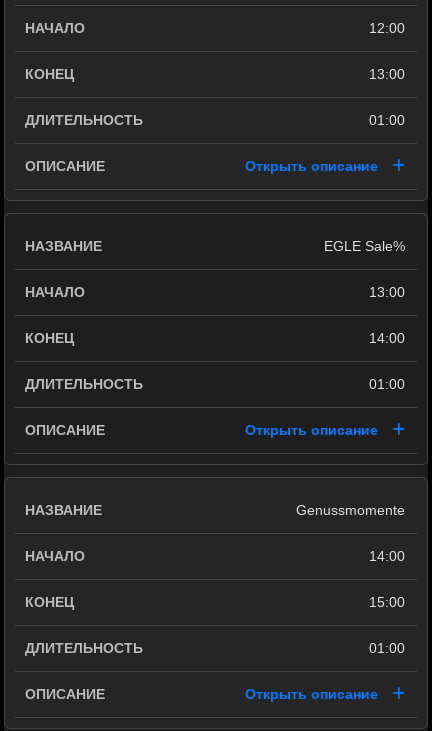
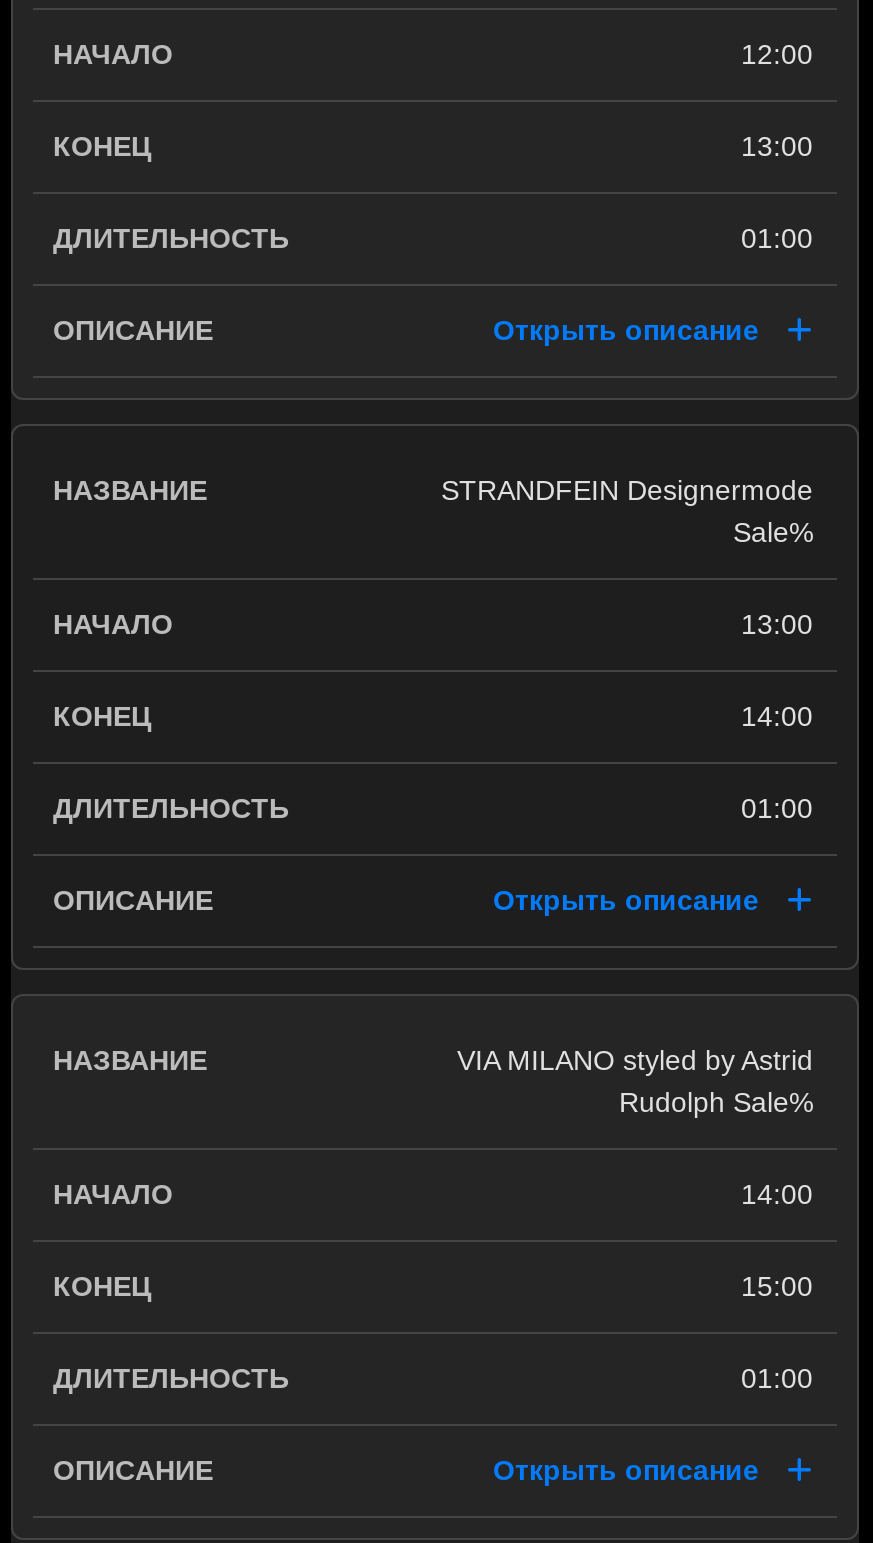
[324,238,405,254] EGLE Sale% -> [441,474,813,548] STRANDFEIN Designermode | Sale%
[296,502,405,518] Genussmomente -> [457,1044,813,1118] VIA MILANO styled by Astrid | Rudolph Sale%

